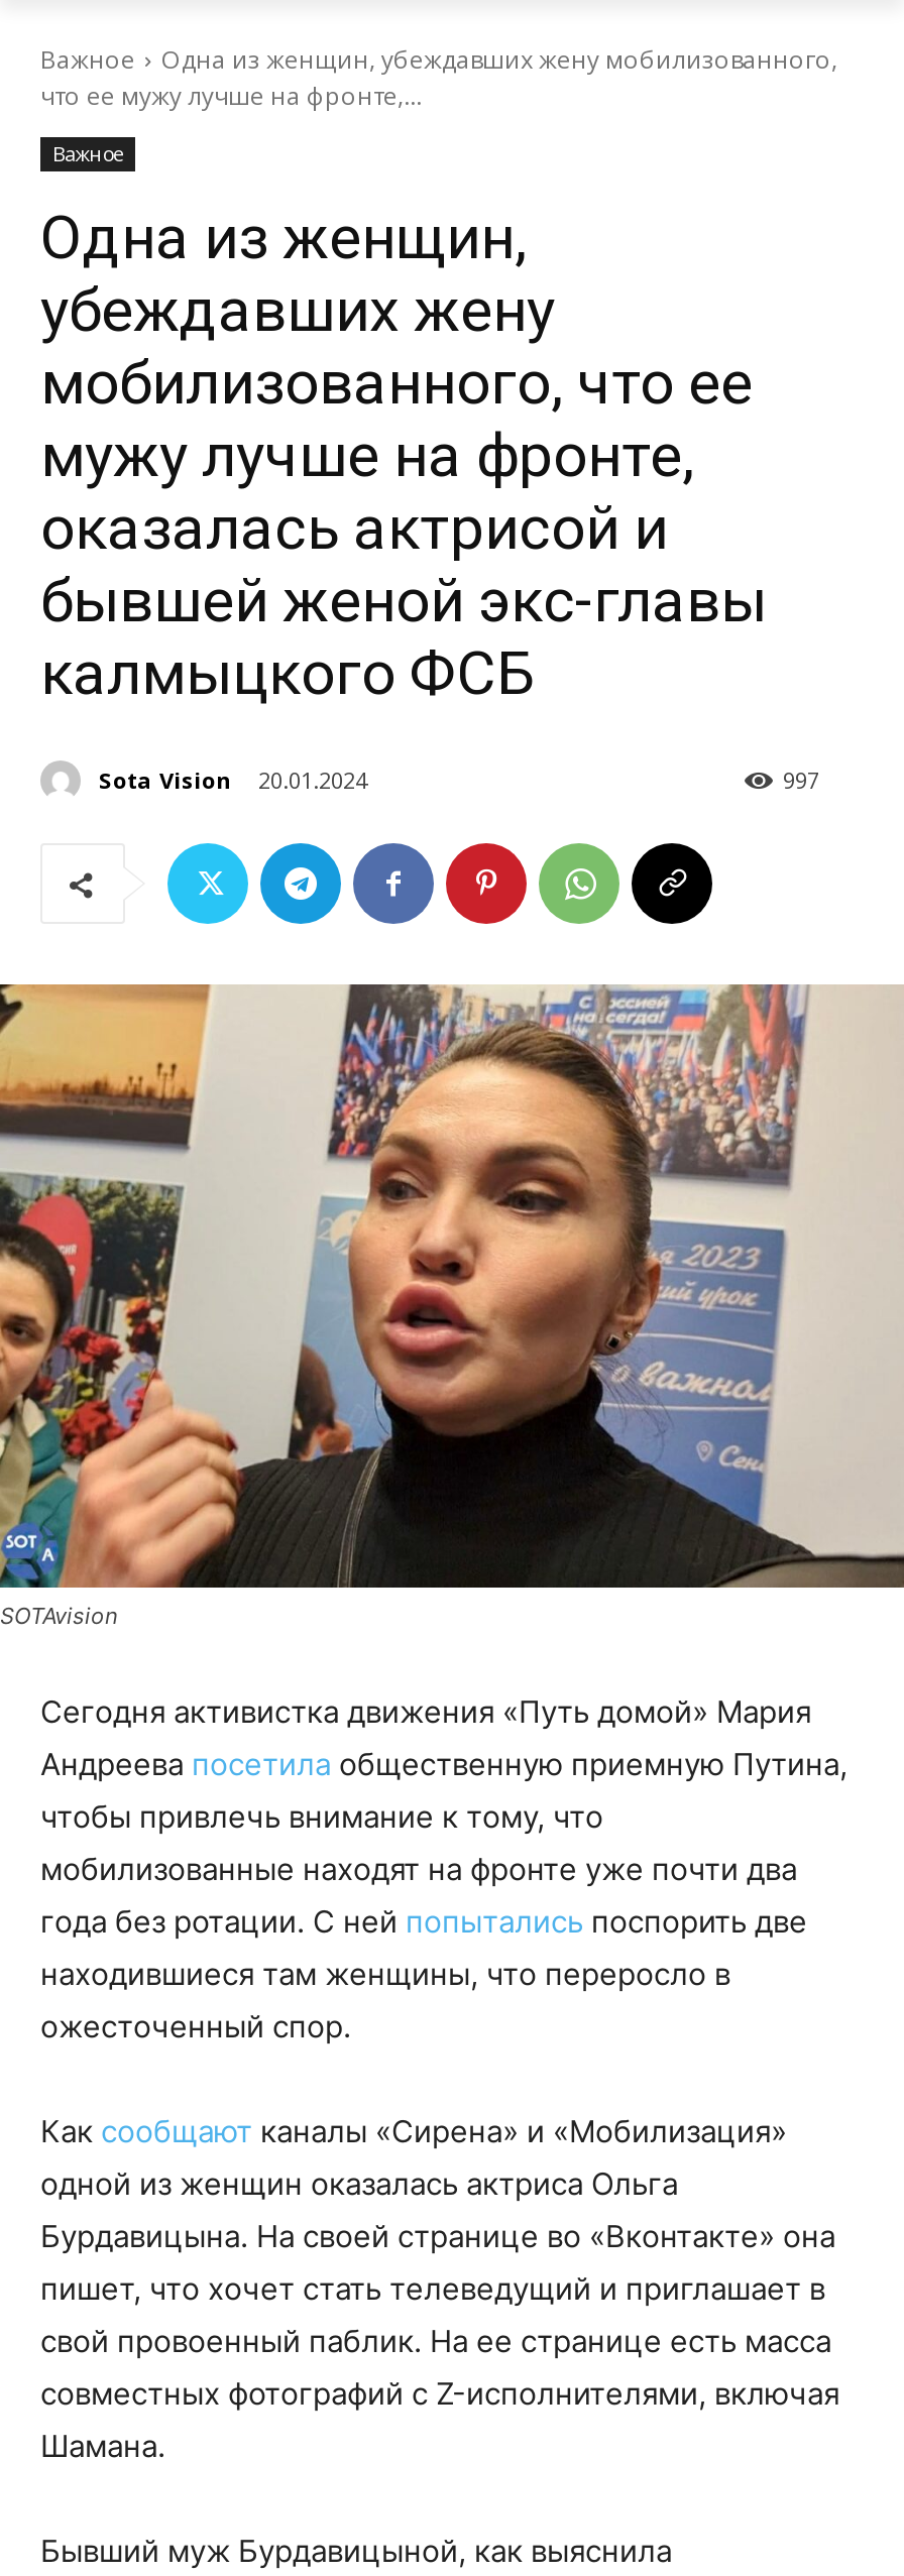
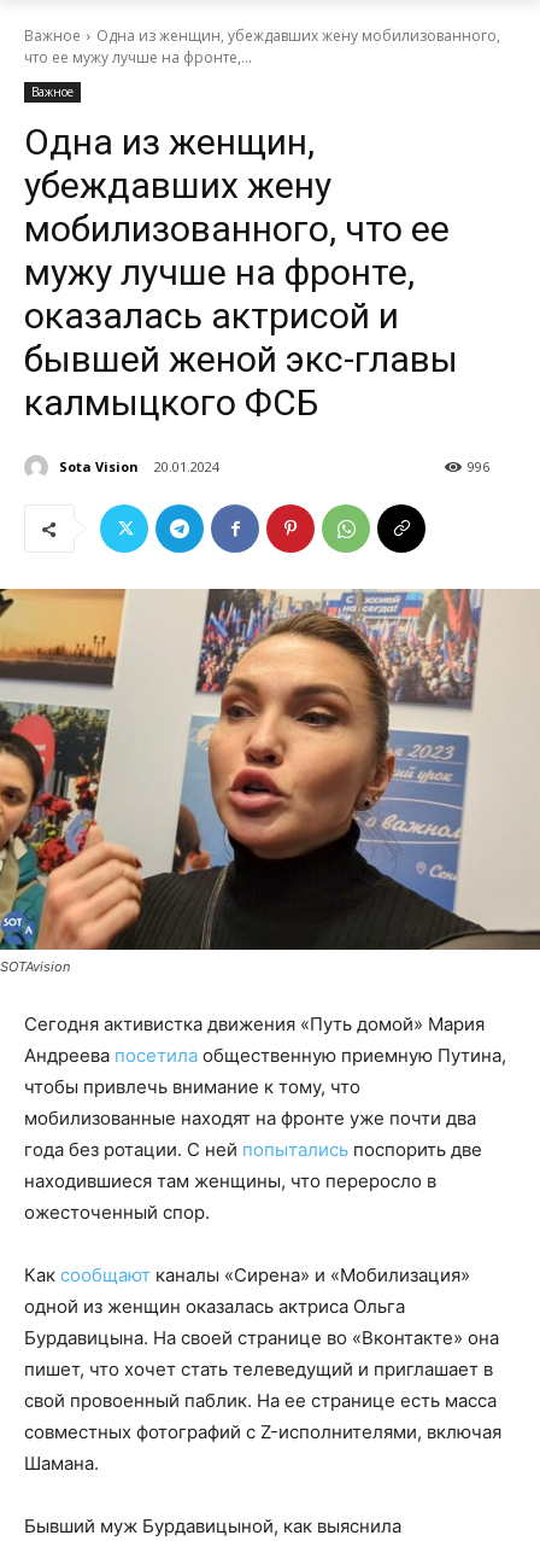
[783,765,819,795] 997 -> [468,457,489,476] 996

